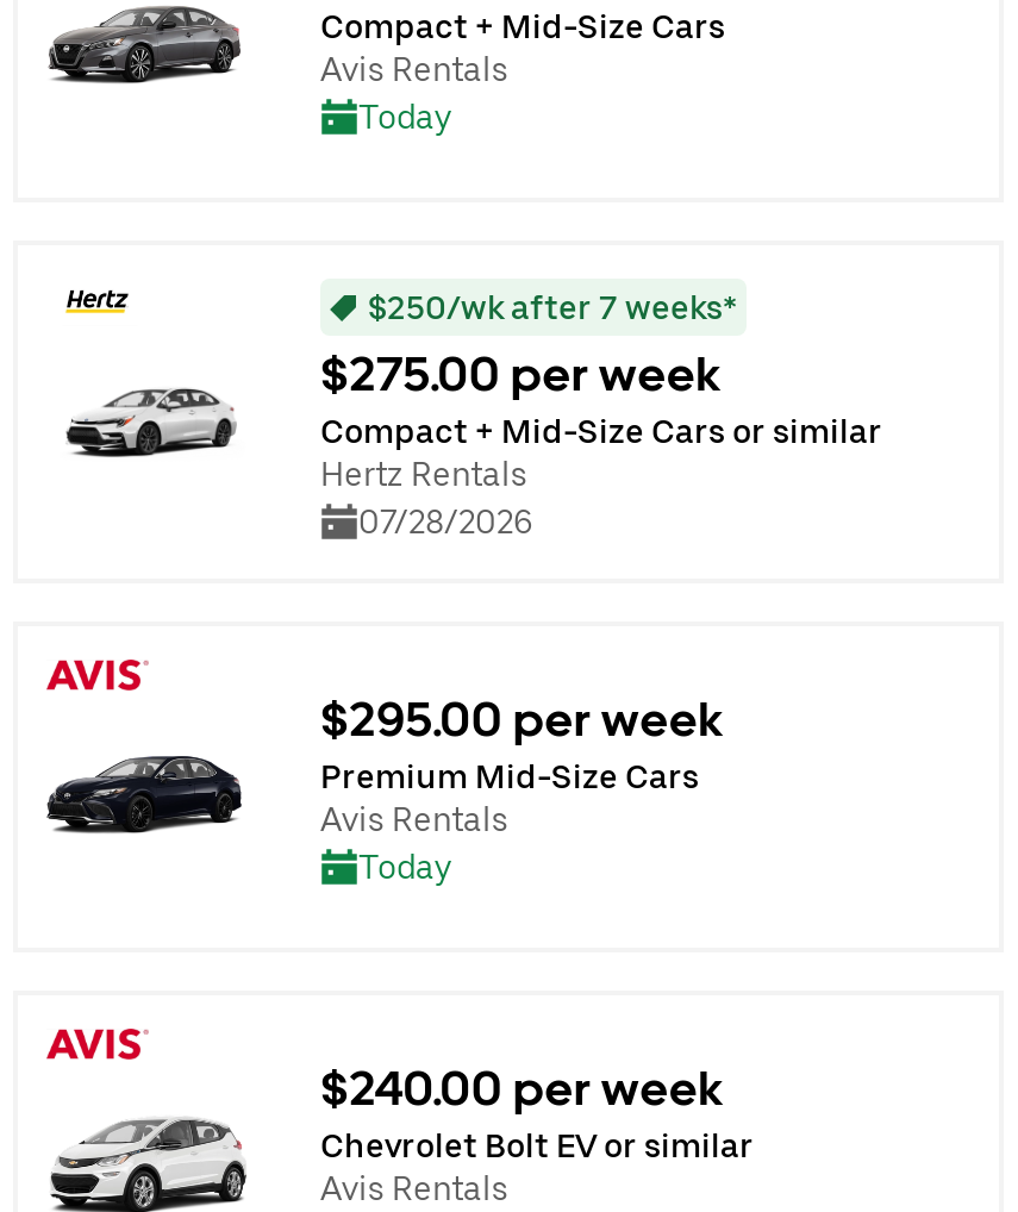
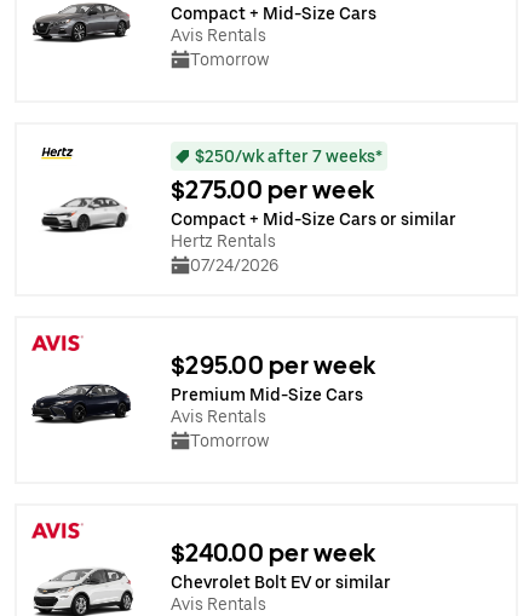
[358,96,451,135] Today -> [190,49,269,68] Tomorrow
[358,502,532,541] 07/28/2026 -> [190,255,278,275] 07/24/2026
[358,846,451,885] Today -> [190,430,269,450] Tomorrow

